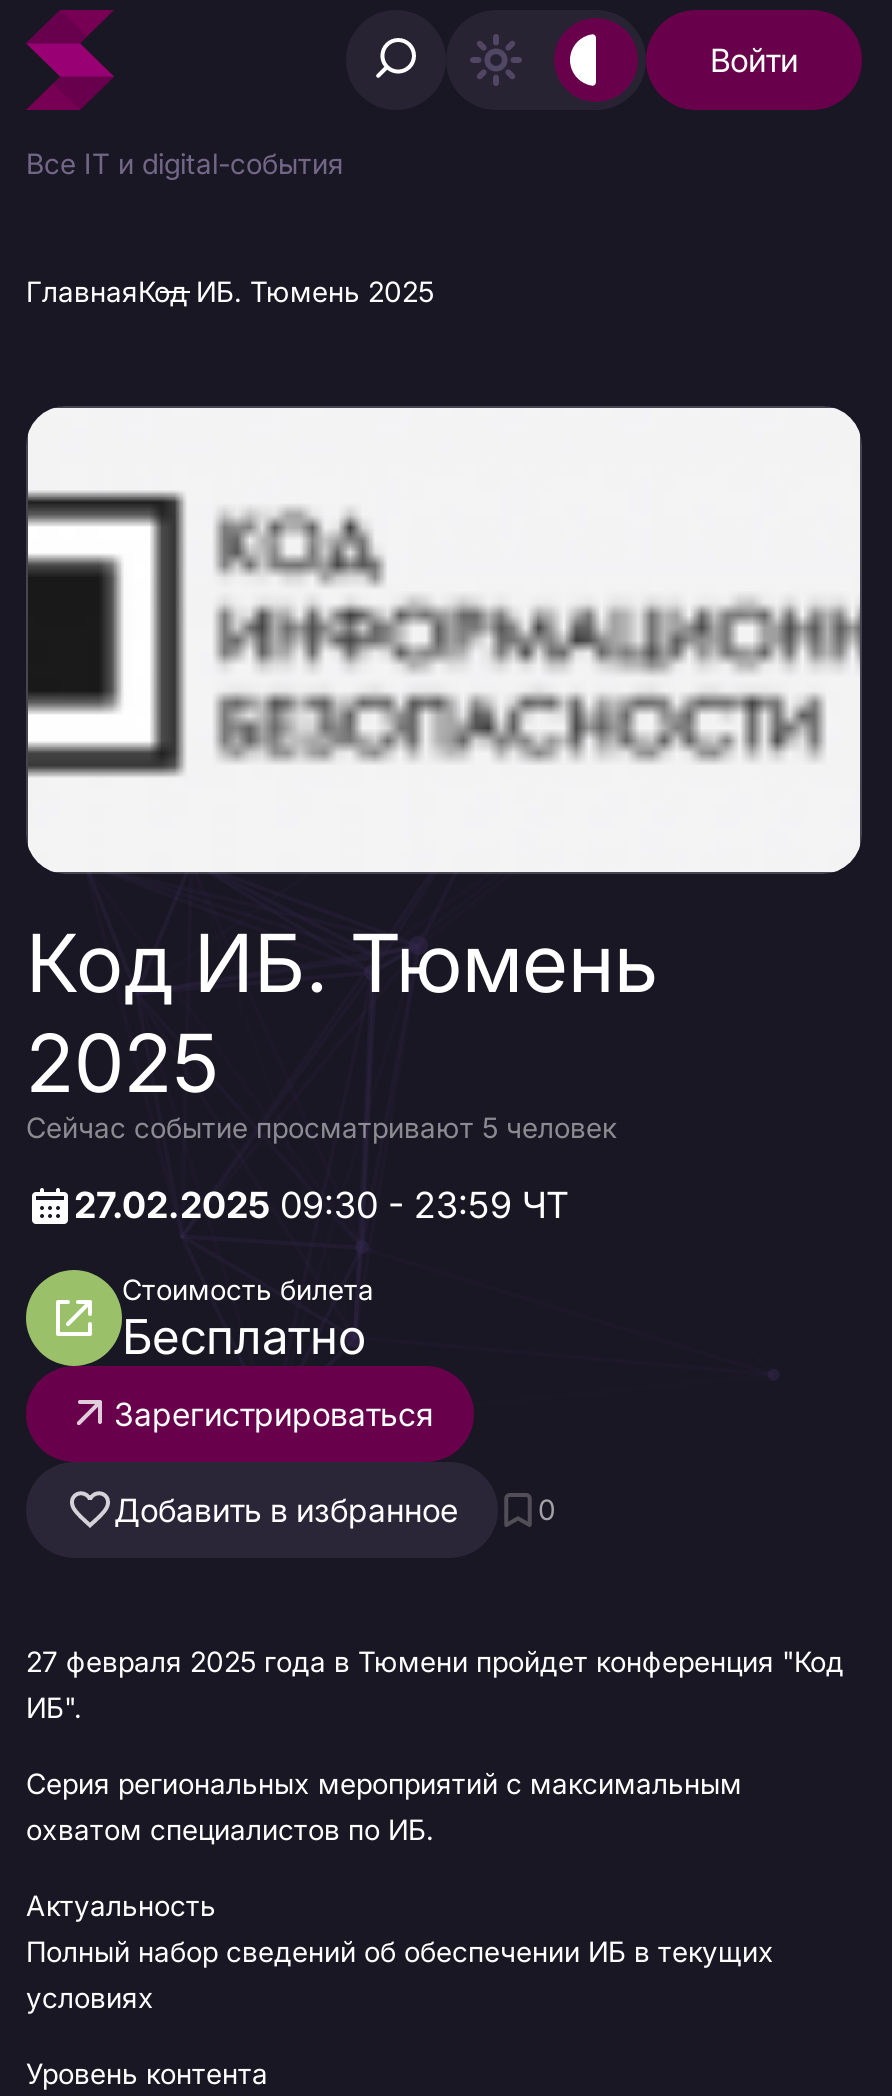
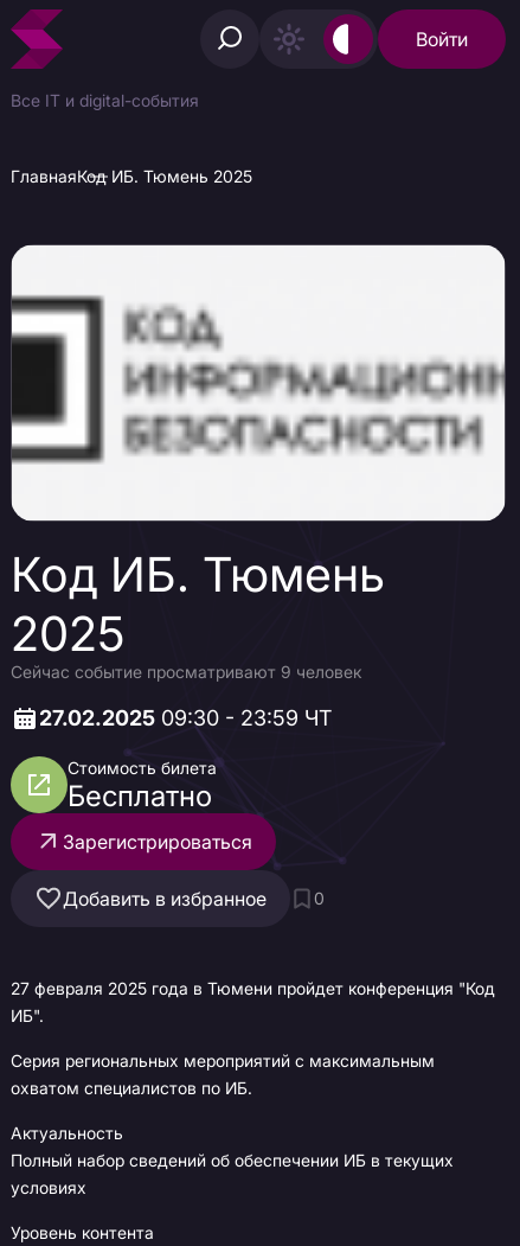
[26,1110,616,1144] Сейчас событие просматривают 5 человек -> [11,662,361,682] Сейчас событие просматривают 9 человек

